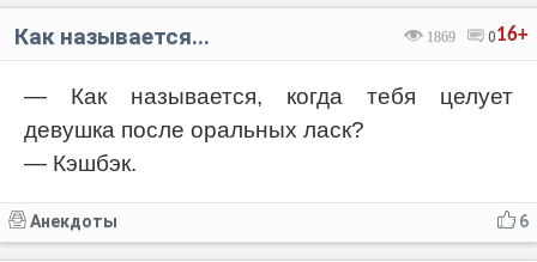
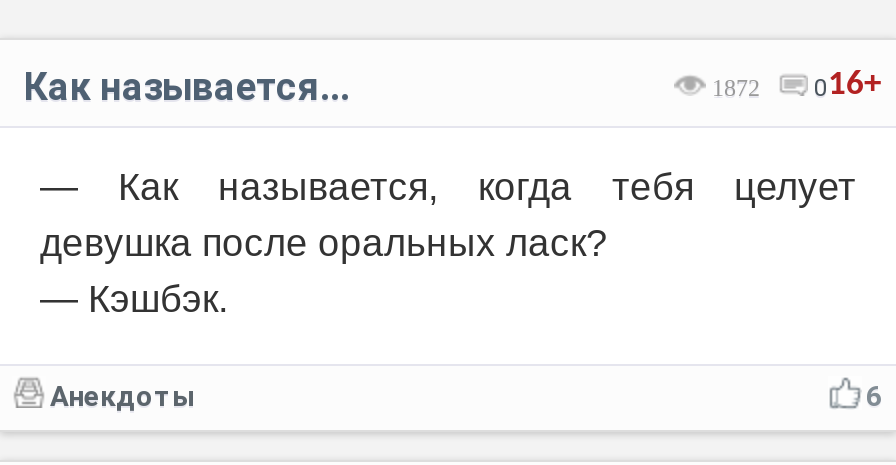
[427,25,532,45] 1869 0 16+ -> [712,69,888,103] 1872 0 16+

